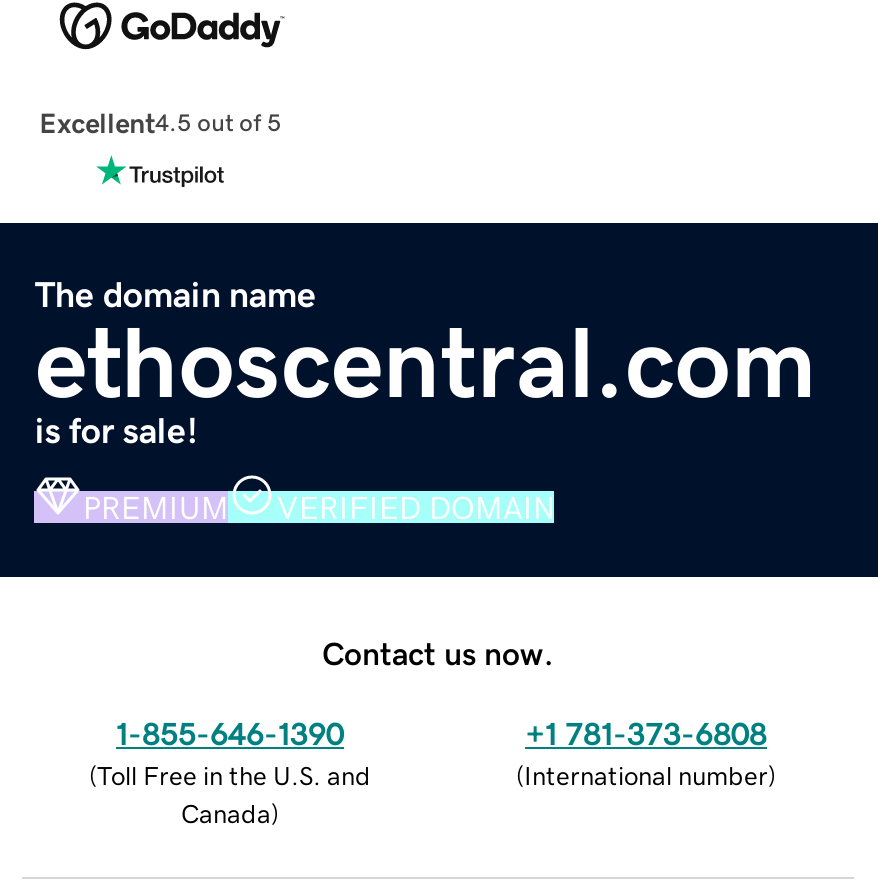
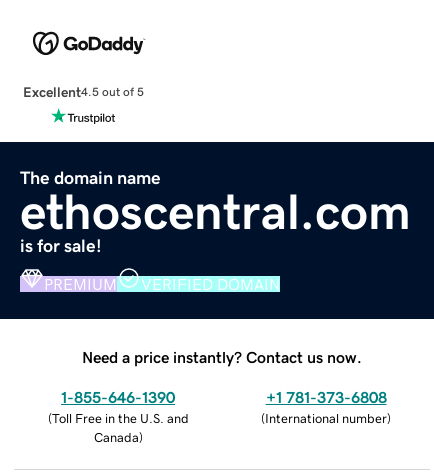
[322,636,554,668] Contact us now. -> [82,349,362,365] Need a price instantly? Contact us now.

